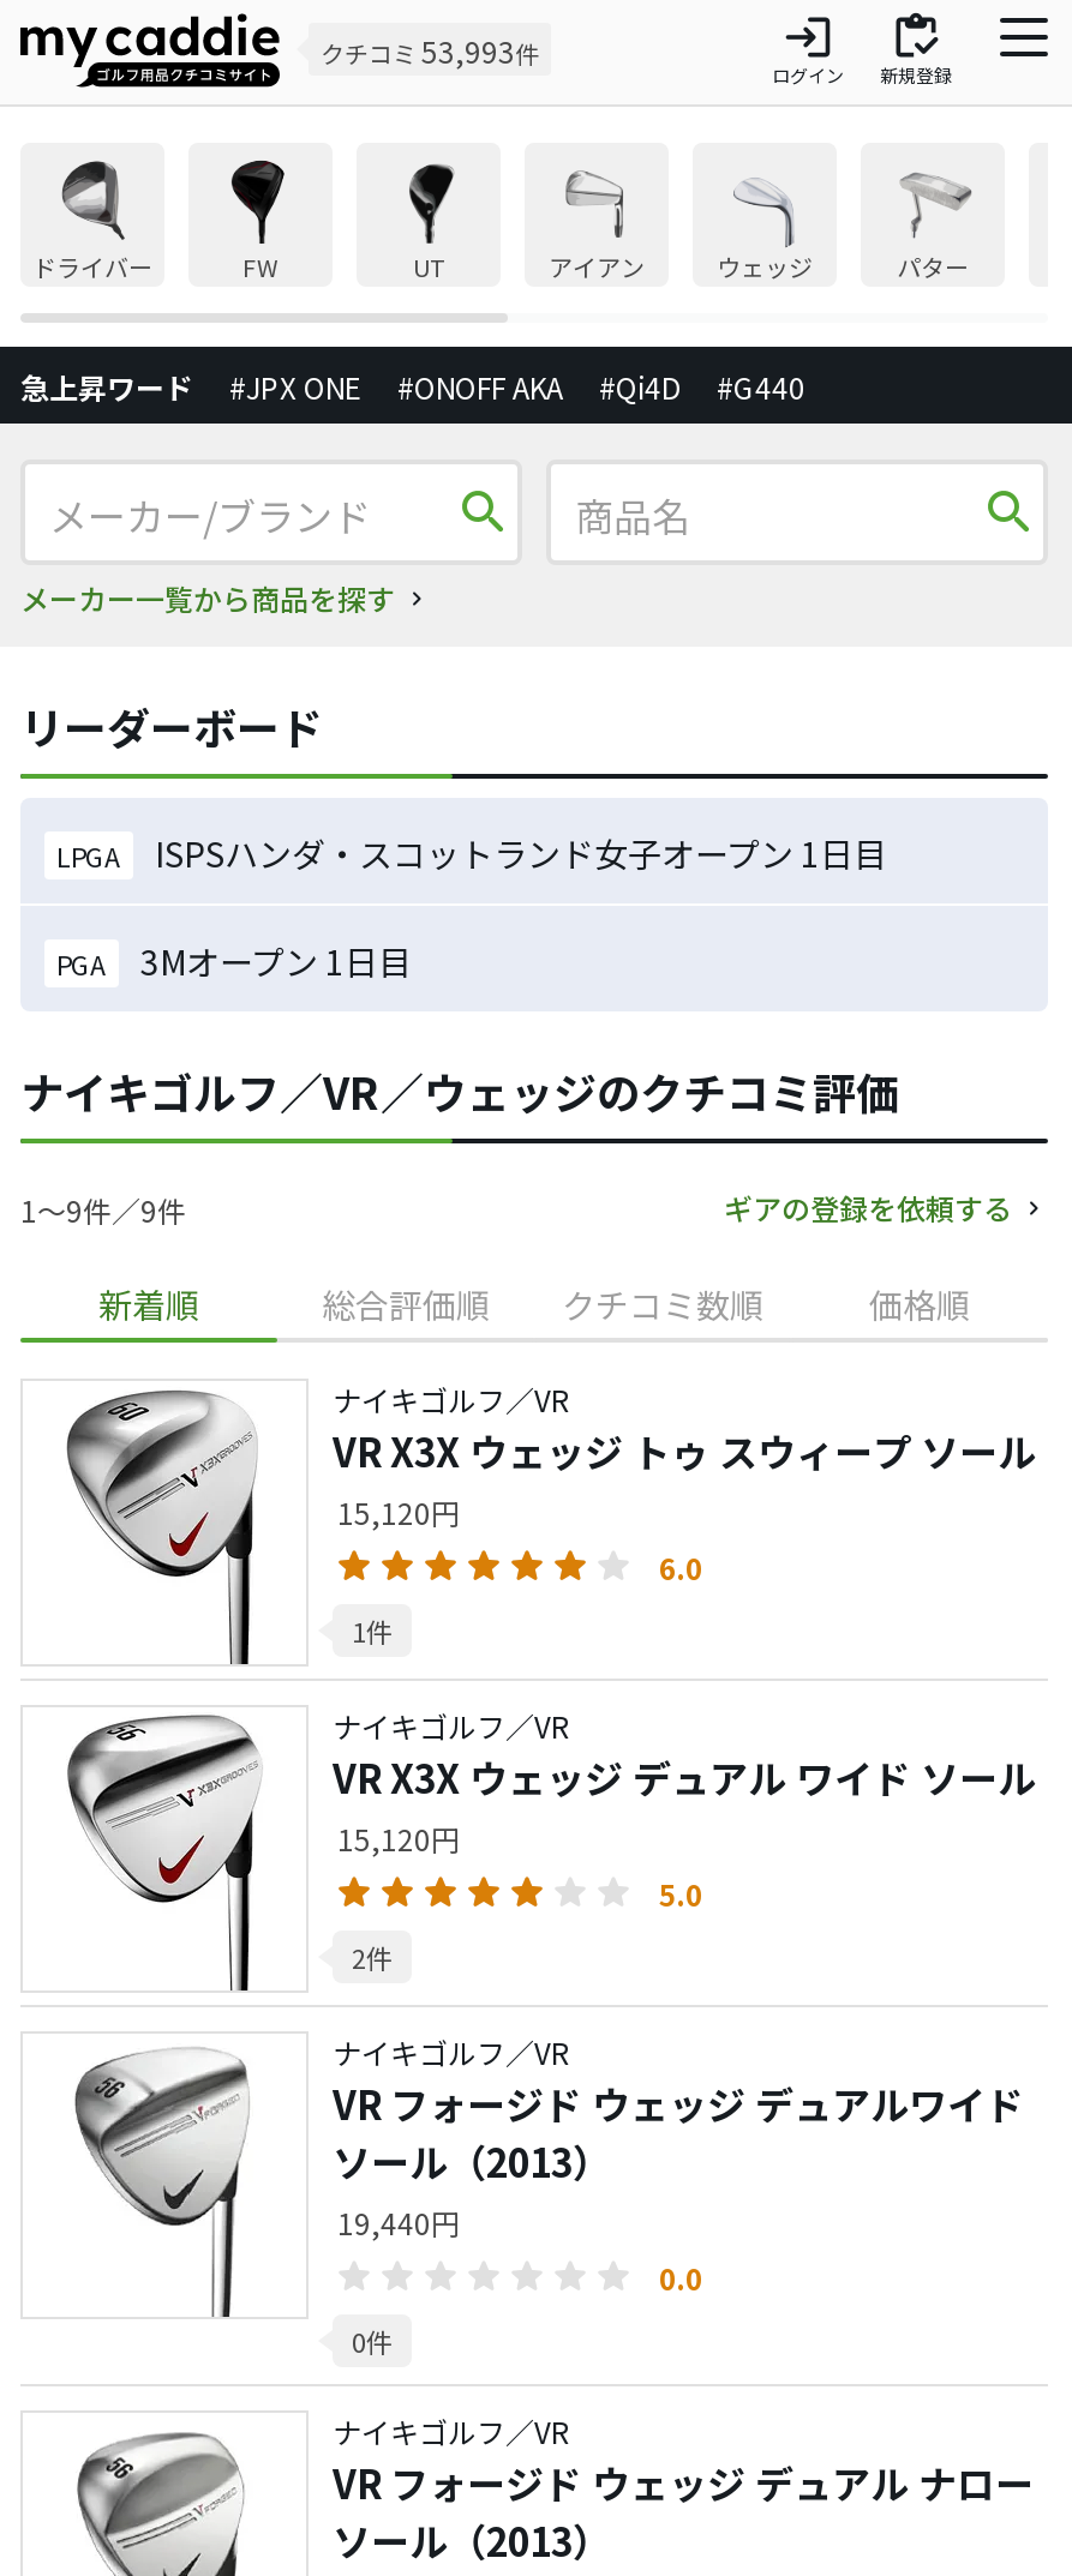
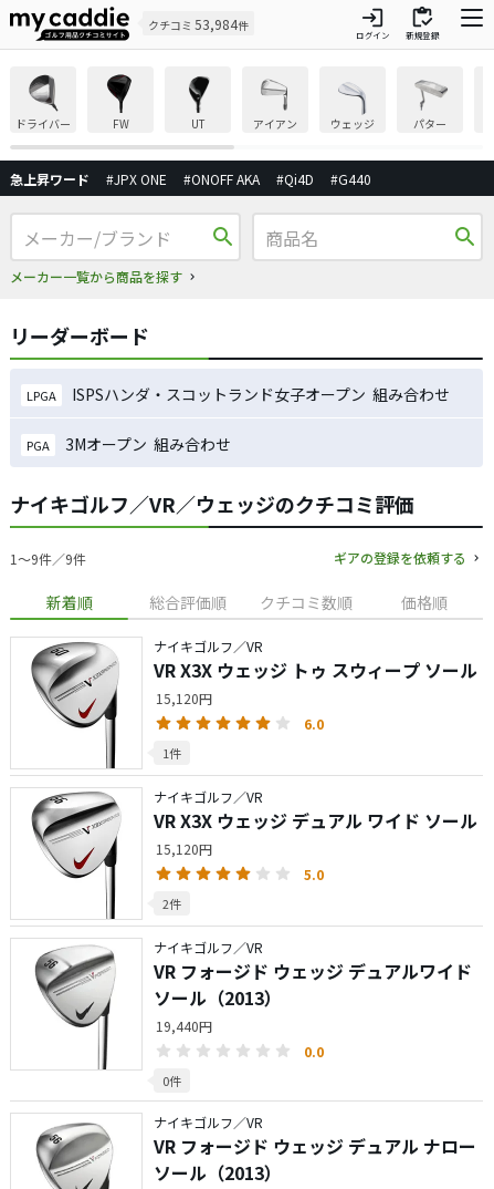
[321,30,539,71] クチコミ53,993件 -> [148,14,249,33] クチコミ53,984件
[155,829,887,877] ISPSハンダ・スコットランド女子オープン 1日目 -> [72,383,450,405] ISPSハンダ・スコットランド女子オープン 組み合わせ
[140,937,412,985] 3Mオープン 1日目 -> [65,433,231,455] 3Mオープン 組み合わせ

